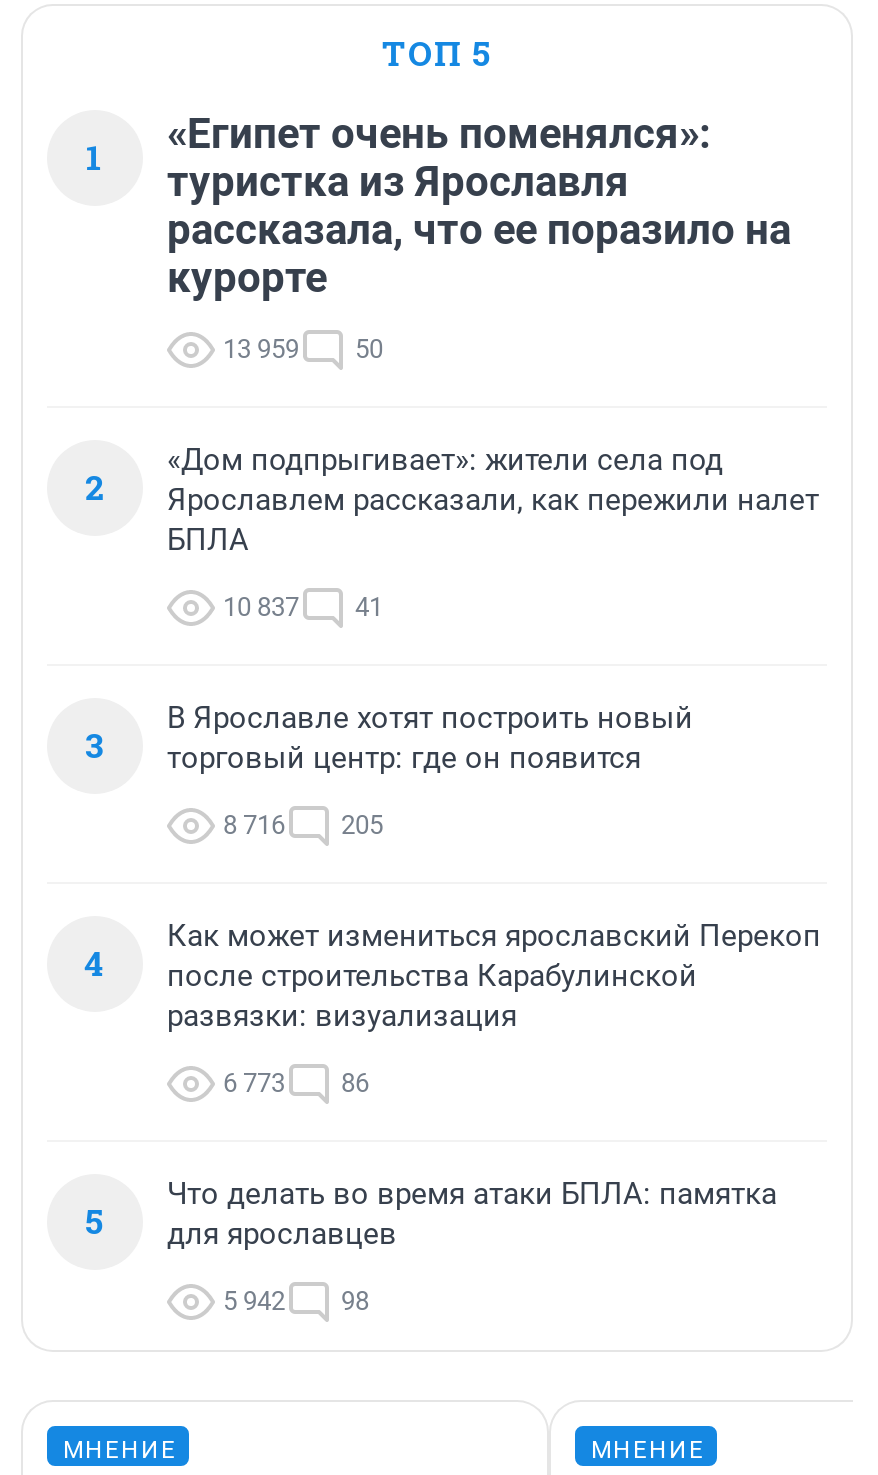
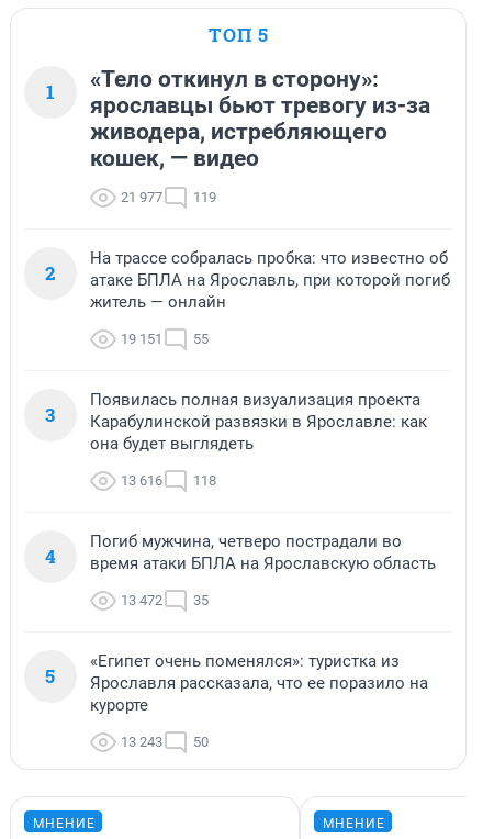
[167,110,791,302] «Египет очень поменялся»: | туристка из Ярославля | рассказала, что ее поразило на | курорте -> [90,66,430,171] «Тело откинул в сторону»: | ярославцы бьют тревогу из-за | живодера, истребляющего | кошек, — видео
[223,334,383,364] 13 959 | 50 -> [121,189,216,205] 21 977 | 119
[167,442,819,558] «Дом подпрыгивает»: жители села под | Ярославлем рассказали, как пережили налет | БПЛА -> [90,248,450,312] На трассе собралась пробка: что известно об | атаке БПЛА на Ярославль, при которой погиб | житель — онлайн
[223,592,383,622] 10 837 | 41 -> [121,331,209,347] 19 151 | 55
[167,700,693,776] В Ярославле хотят построить новый | торговый центр: где он появится -> [90,390,427,454] Появилась полная визуализация проекта | Карабулинской развязки в Ярославле: как | она будет выглядеть
[223,810,383,840] 8 716 | 205 -> [121,472,216,489] 13 616 | 118
[167,918,821,1034] Как может измениться ярославский Перекоп | после строительства Карабулинской | развязки: визуализация -> [90,532,436,573] Погиб мужчина, четверо пострадали во | время атаки БПЛА на Ярославскую область
[223,1068,369,1098] 6 773 | 86 -> [121,592,209,608] 13 472 | 35
[167,1176,777,1252] Что делать во время атаки БПЛА: памятка | для ярославцев -> [90,651,428,715] «Египет очень поменялся»: туристка из | Ярославля рассказала, что ее поразило на | курорте
[223,1286,369,1316] 5 942 | 98 -> [121,734,209,750] 13 243 | 50

